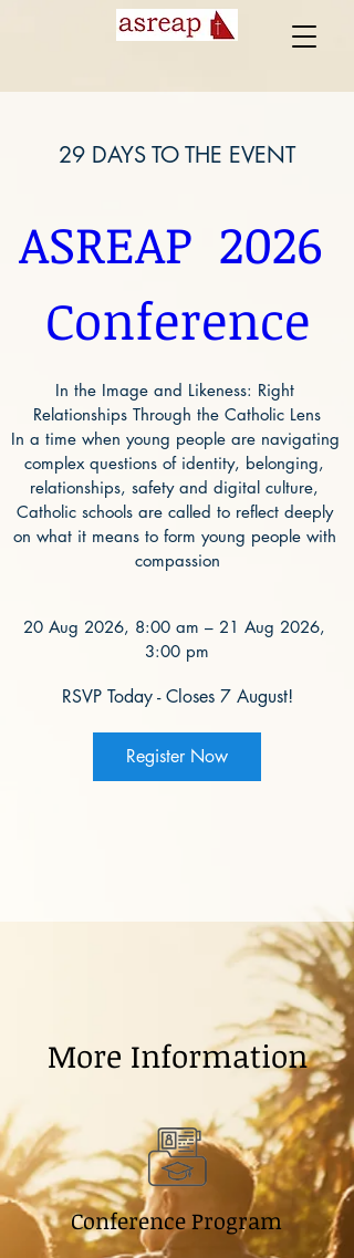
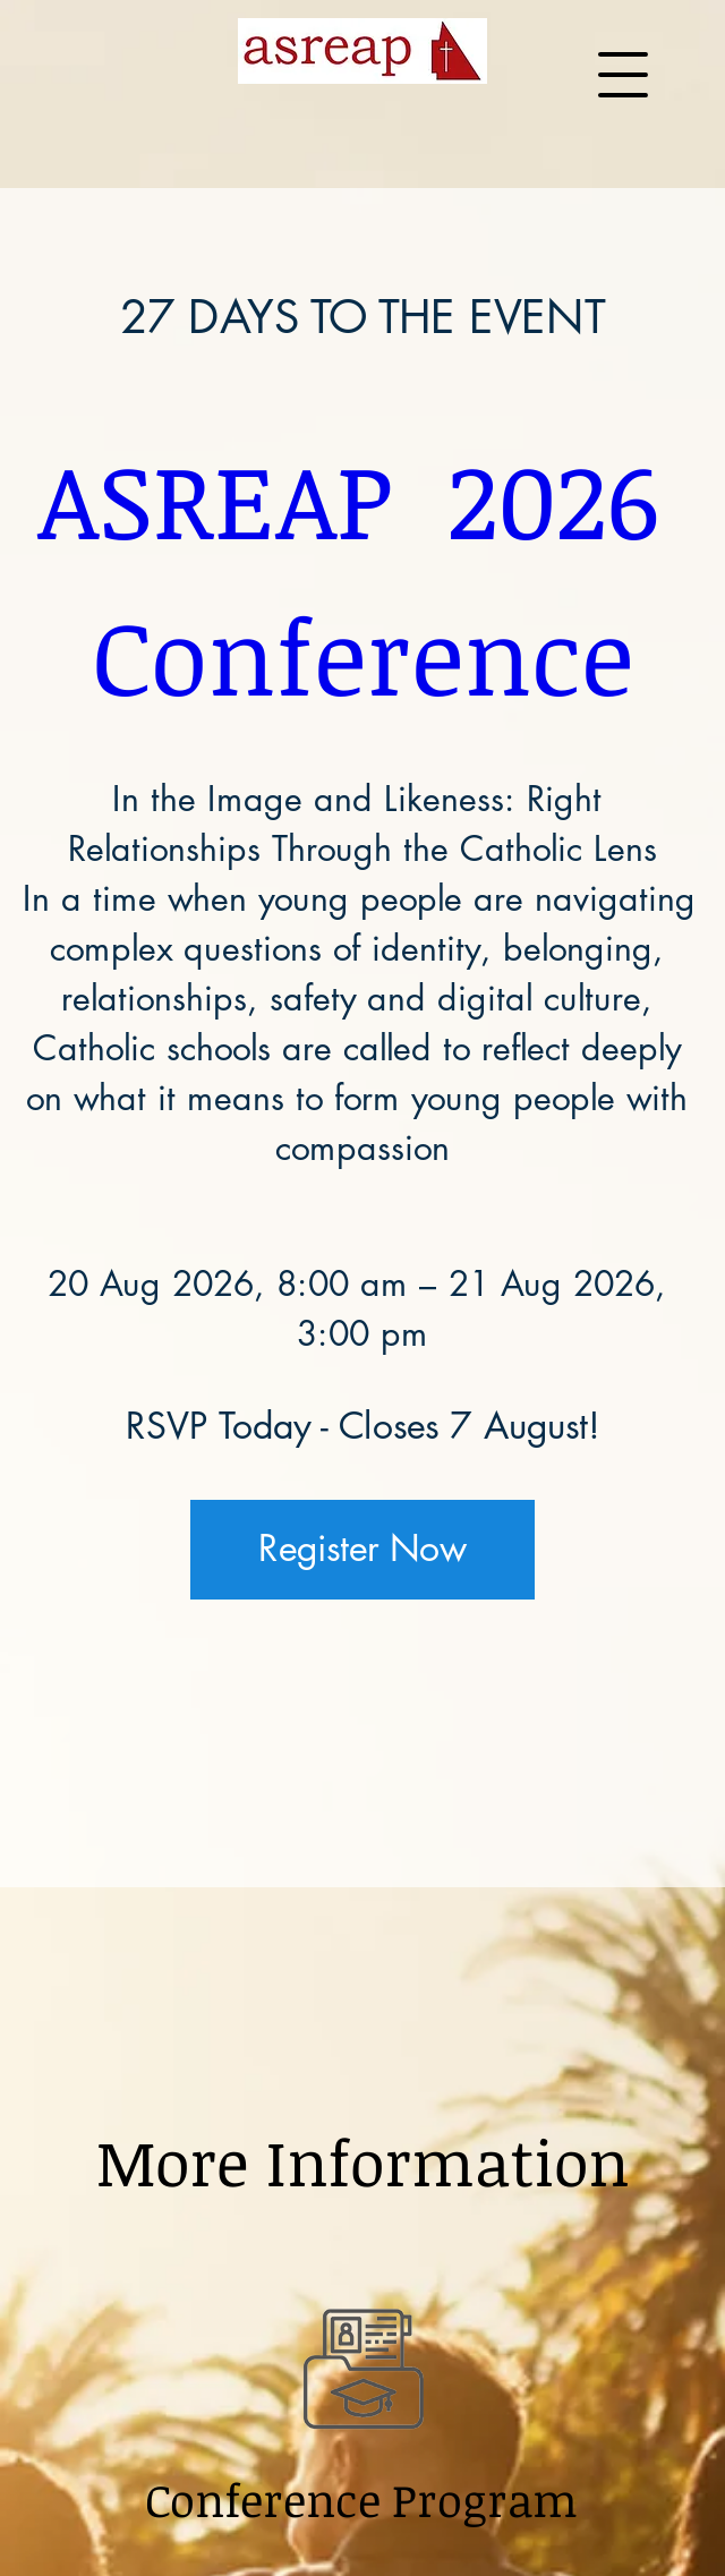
[59,141,295,169] 29 DAYS TO THE EVENT -> [120,288,605,347] 27 DAYS TO THE EVENT

